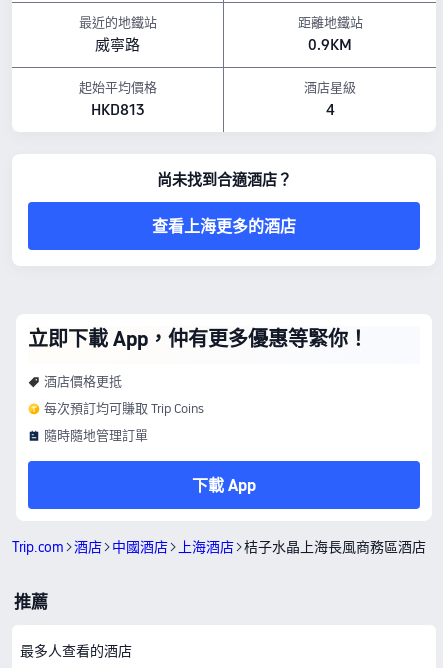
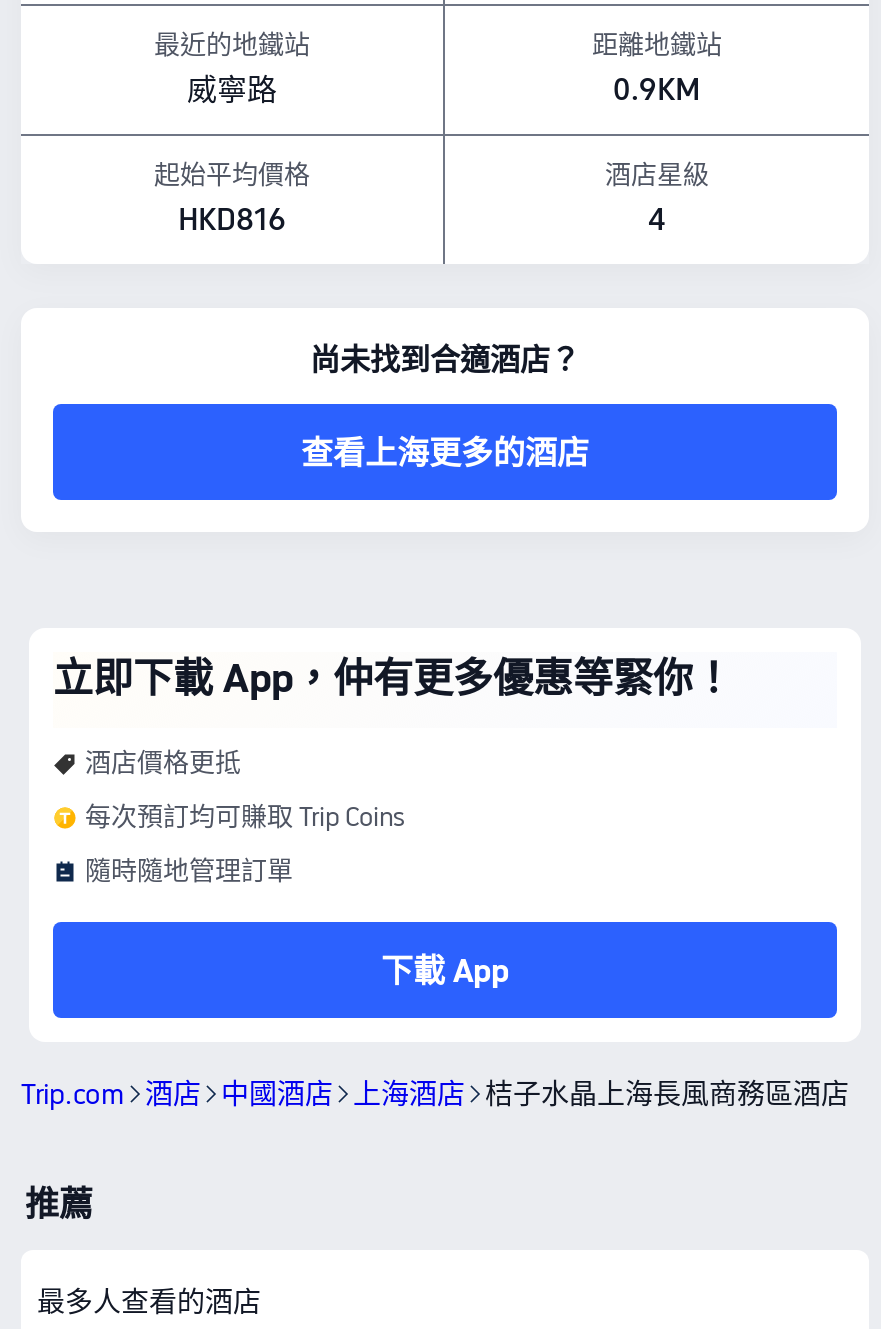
[91,101,144,119] HKD813 -> [178,202,286,238] HKD816

